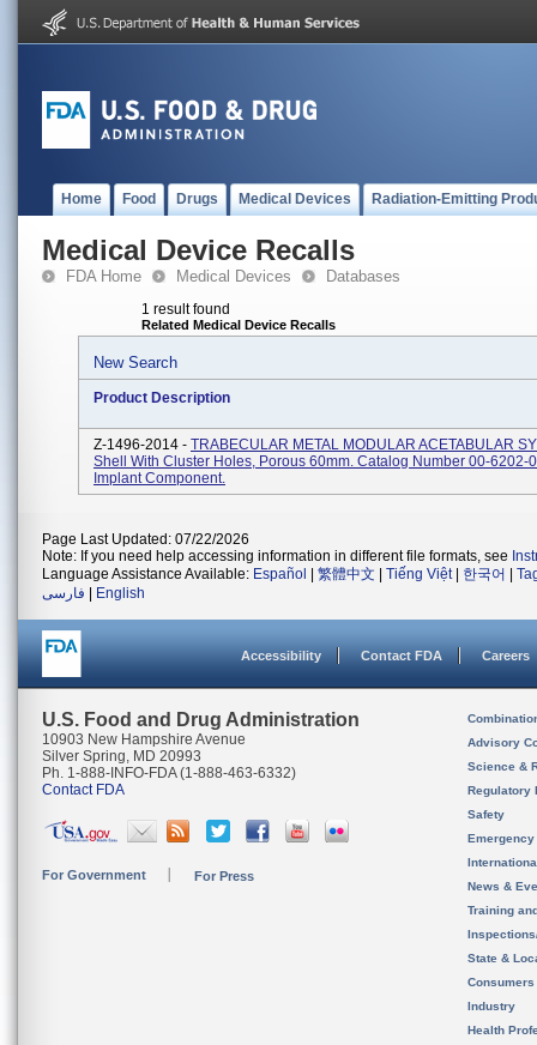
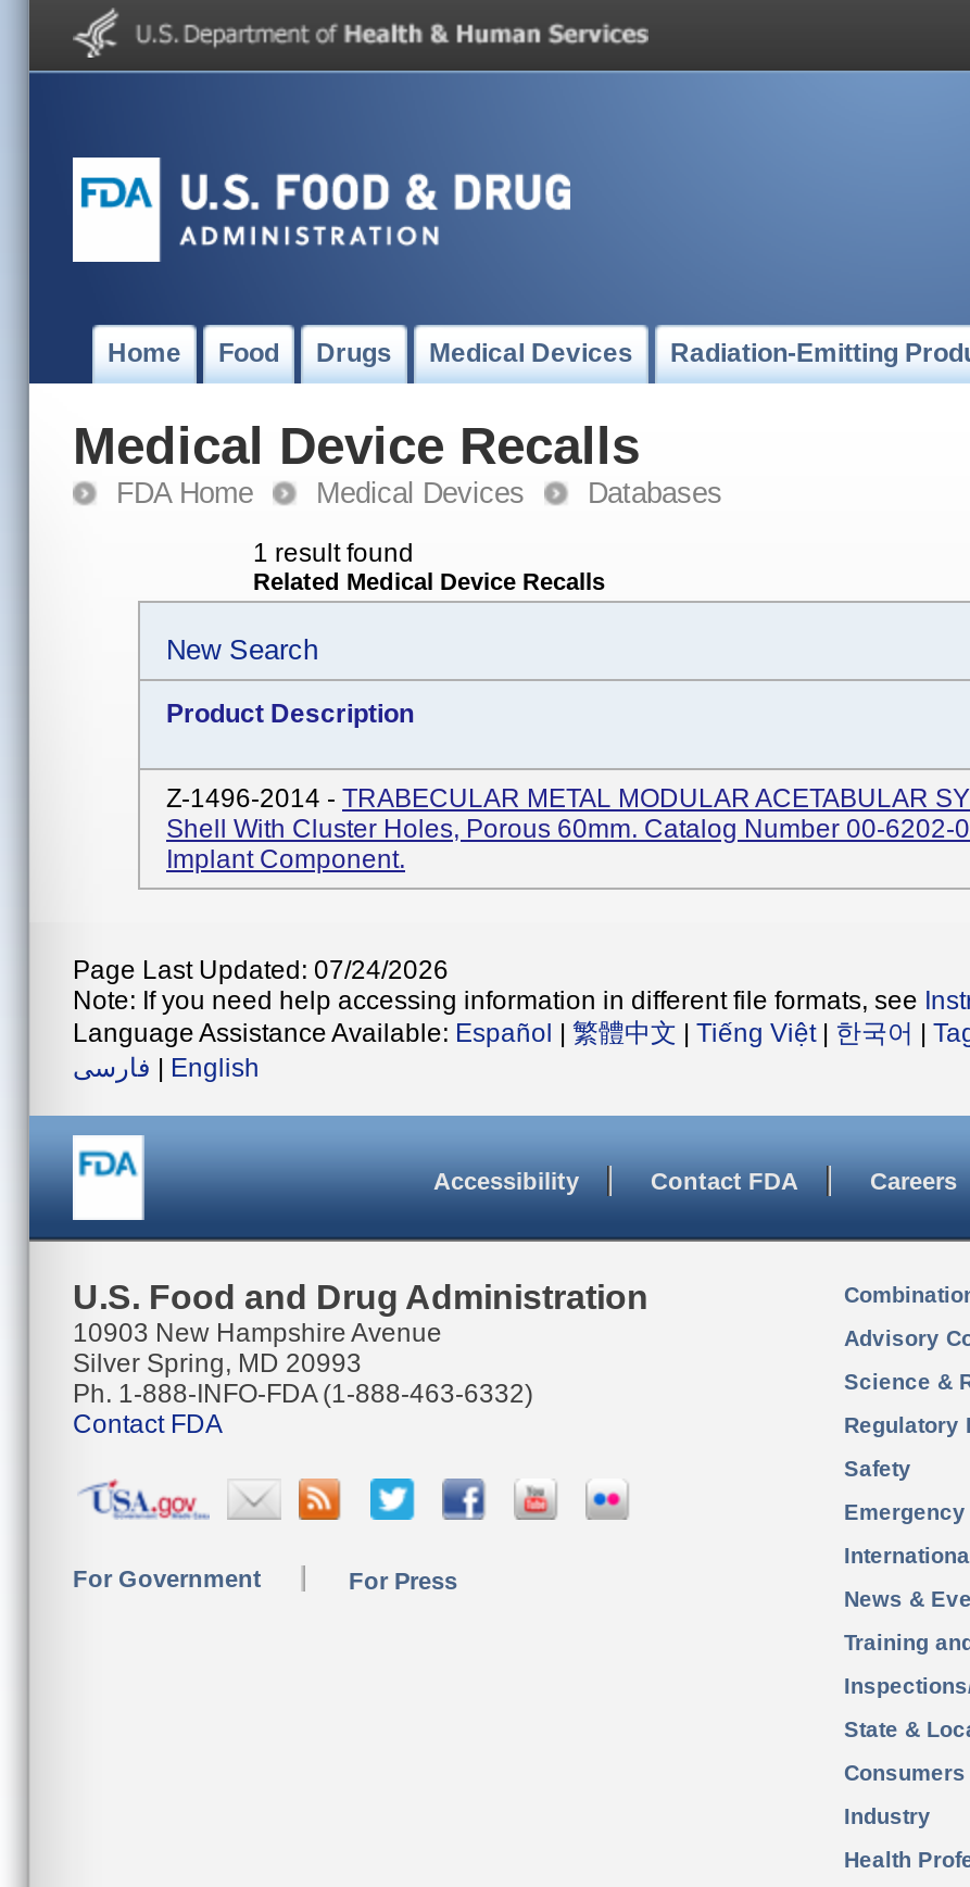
[42,531,249,548] Page Last Updated: 07/22/2026 -> [73,955,449,985] Page Last Updated: 07/24/2026

